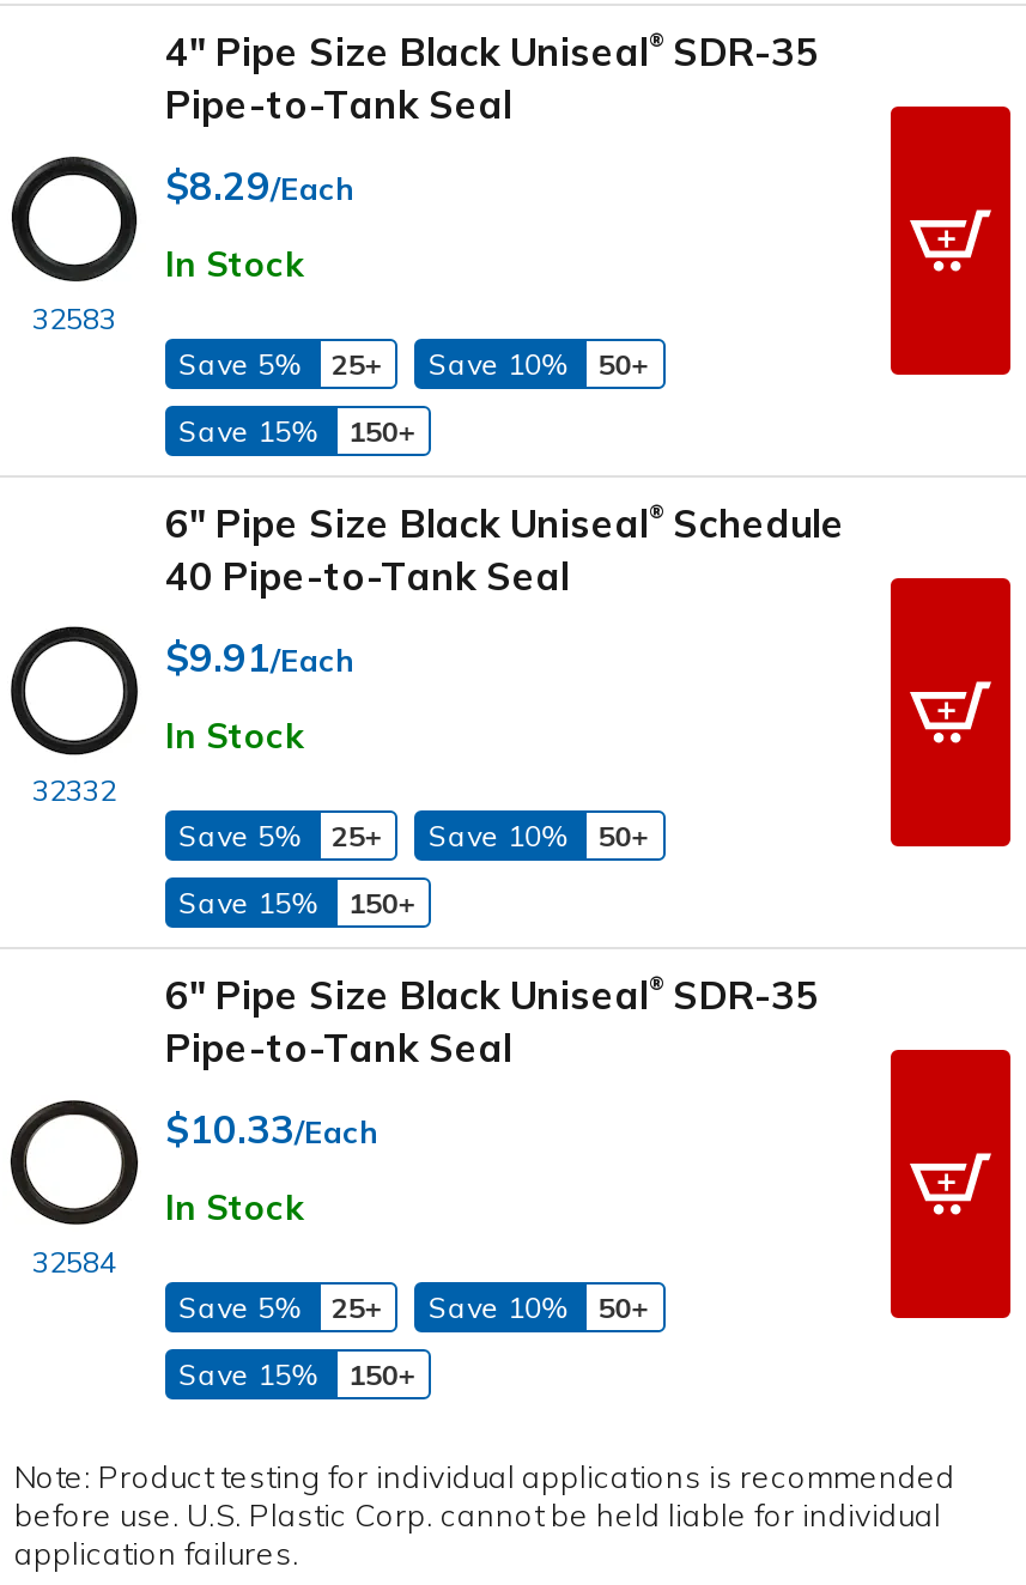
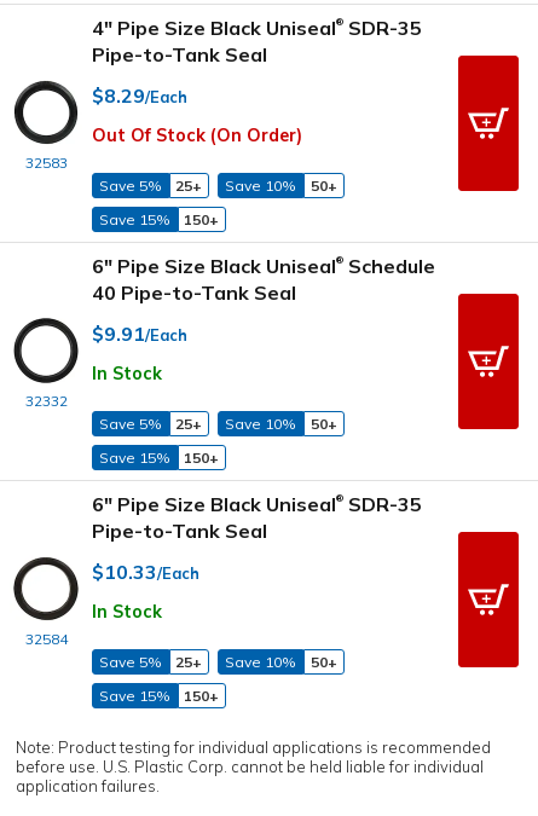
[165,244,304,287] In Stock -> [92,125,302,147] Out Of Stock (On Order)

